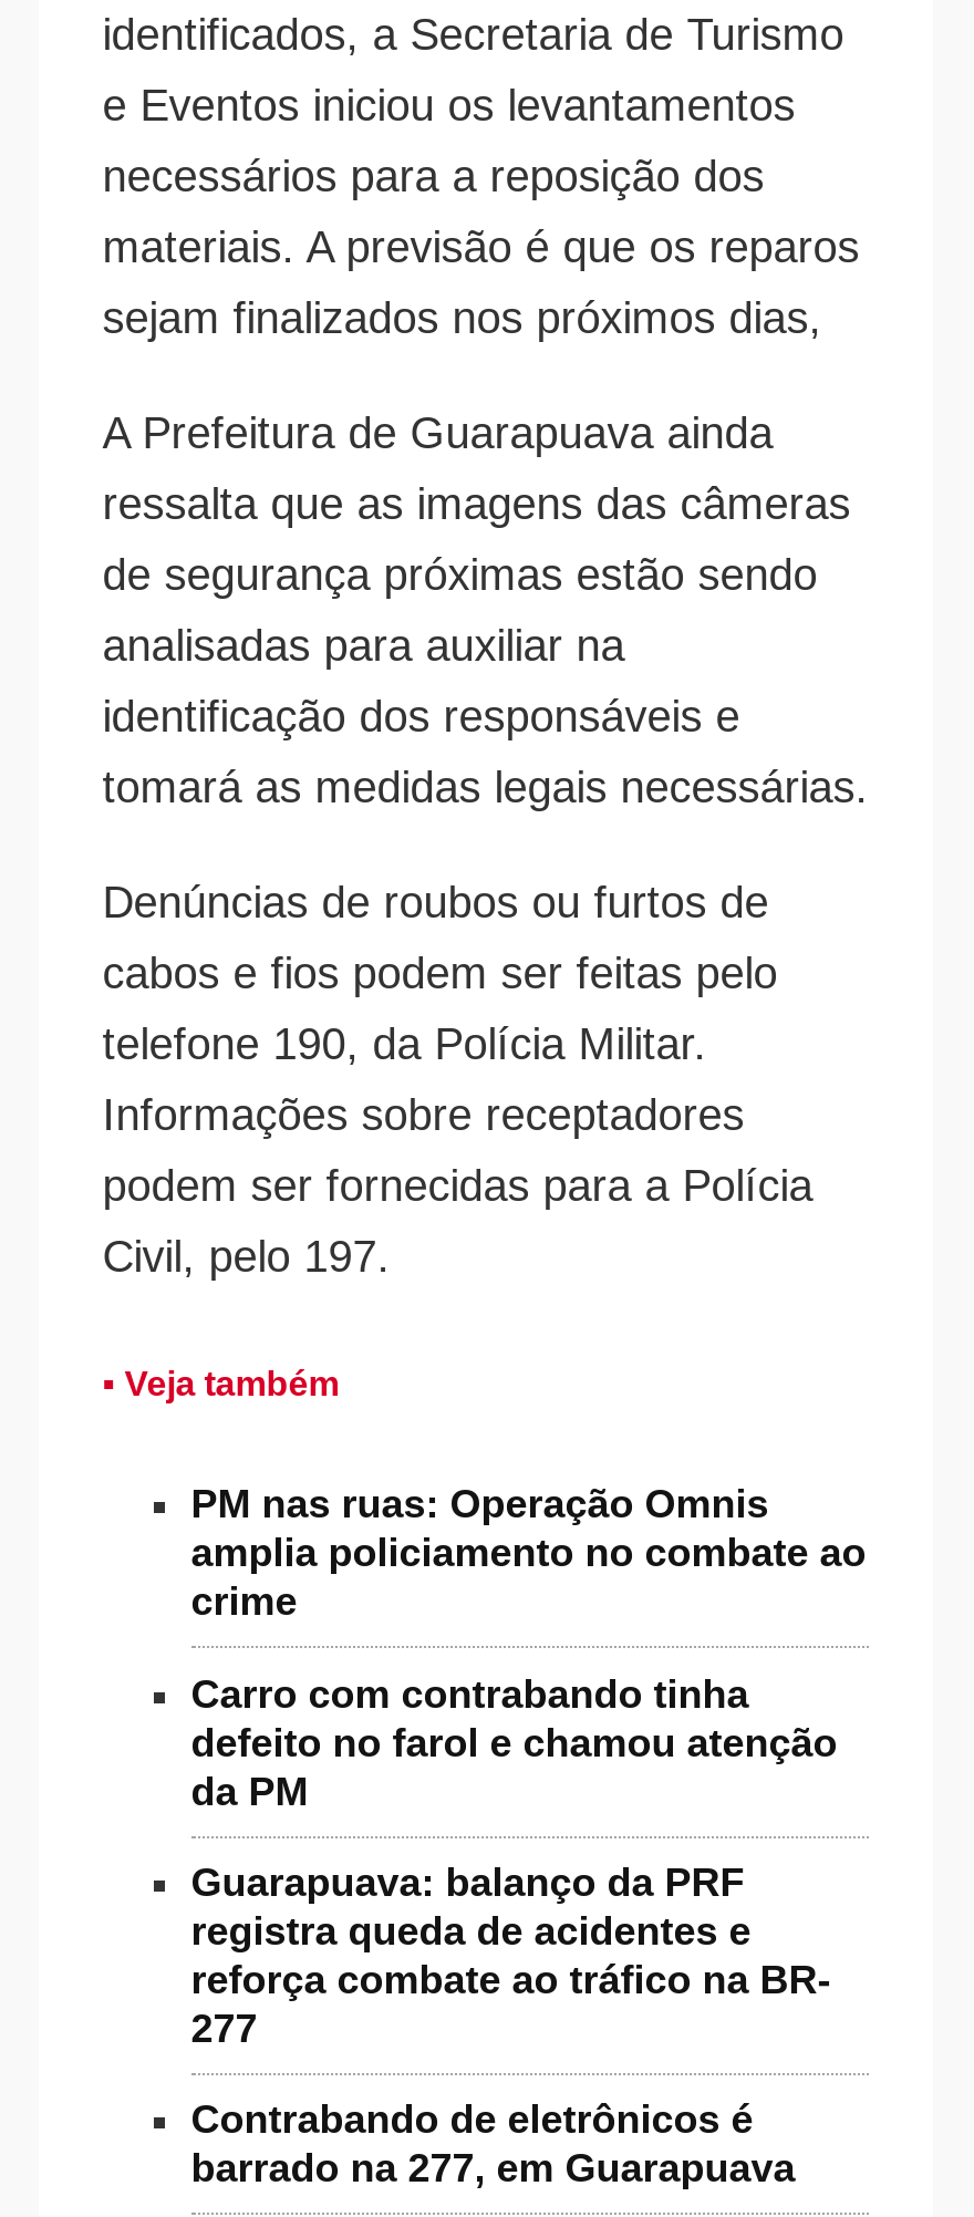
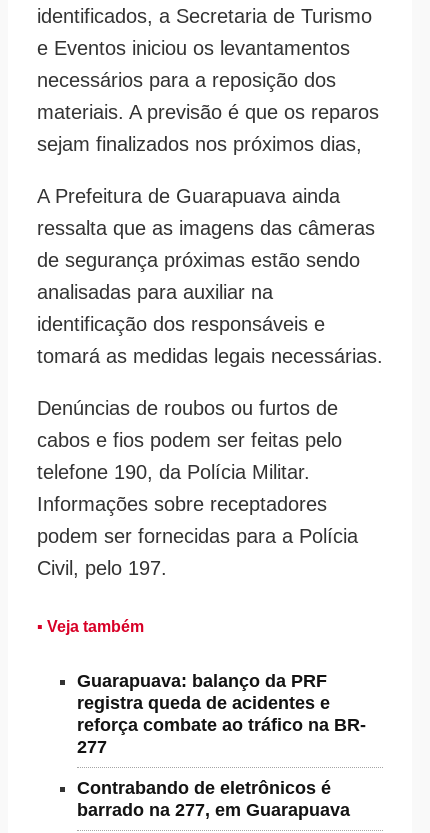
[191,1483,866,1813] PM nas ruas: Operação Omnis | amplia policiamento no combate ao | crime | Carro com contrabando tinha | defeito no farol e chamou atenção | da PM -> none

